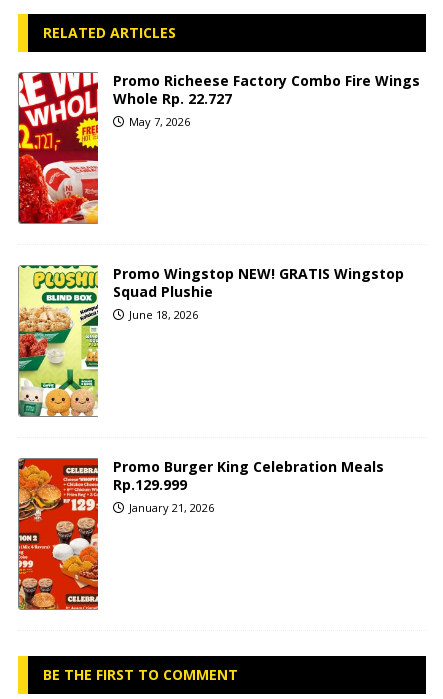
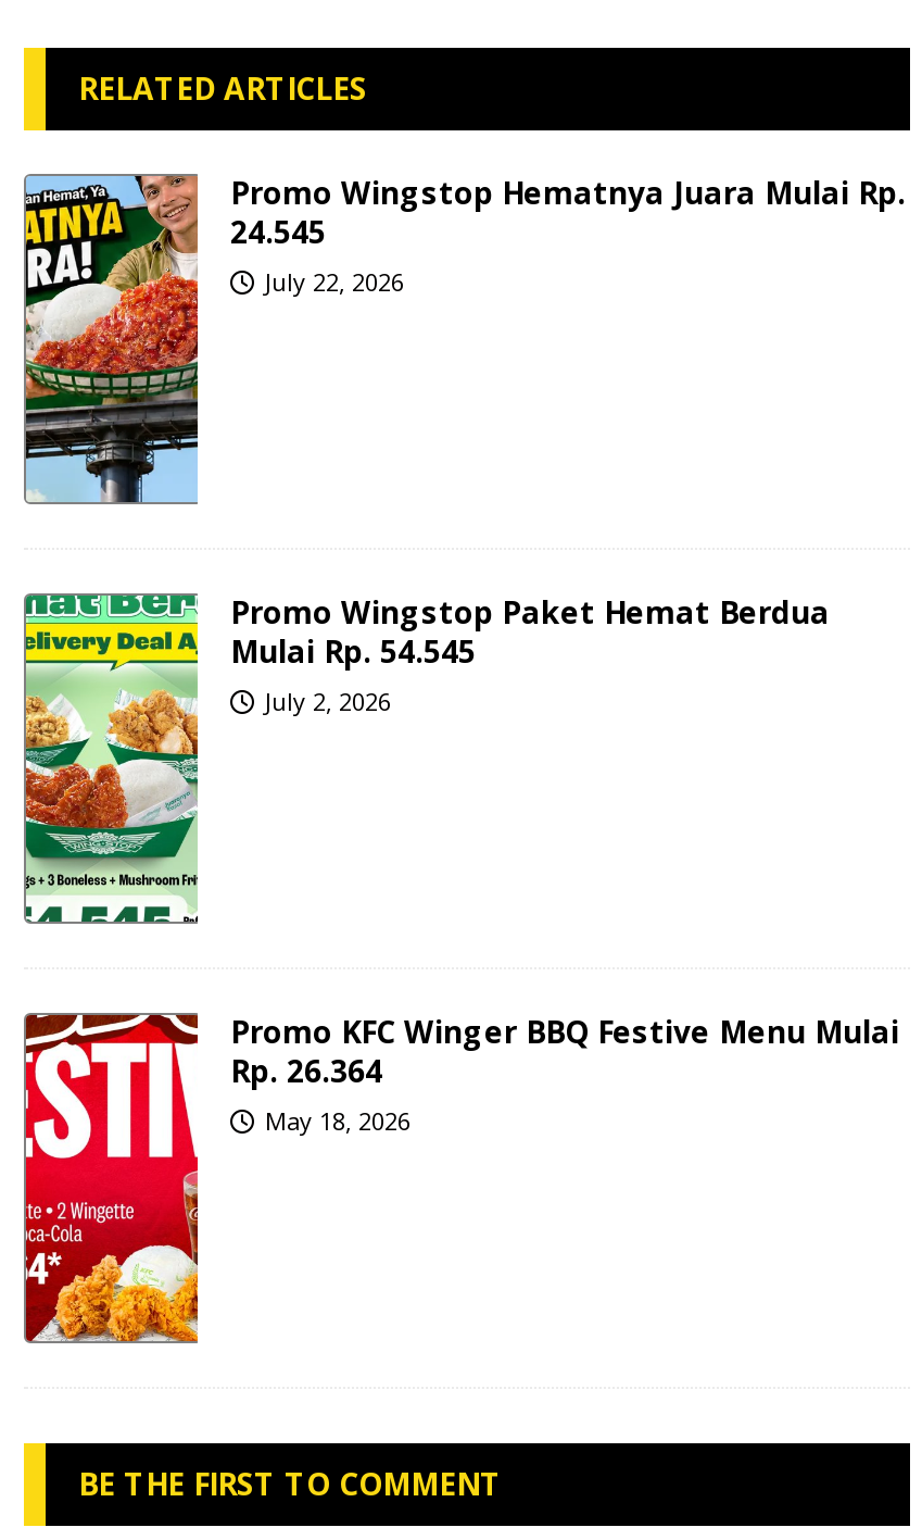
[18,70,420,224] [image] | Promo Richeese Factory Combo Fire Wings | Whole Rp. 22.727 | May 7, 2026 -> [24,171,906,504] [image] | Promo Wingstop Hematnya Juara Mulai Rp. | 24.545 | July 22, 2026
[18,263,404,417] [image] | Promo Wingstop NEW! GRATIS Wingstop | Squad Plushie | June 18, 2026 -> [24,590,830,924] [image] | Promo Wingstop Paket Hemat Berdua | Mulai Rp. 54.545 | July 2, 2026
[18,456,384,610] [image] | Promo Burger King Celebration Meals | Rp.129.999 | January 21, 2026 -> [24,1010,899,1343] [image] | Promo KFC Winger BBQ Festive Menu Mulai | Rp. 26.364 | May 18, 2026

